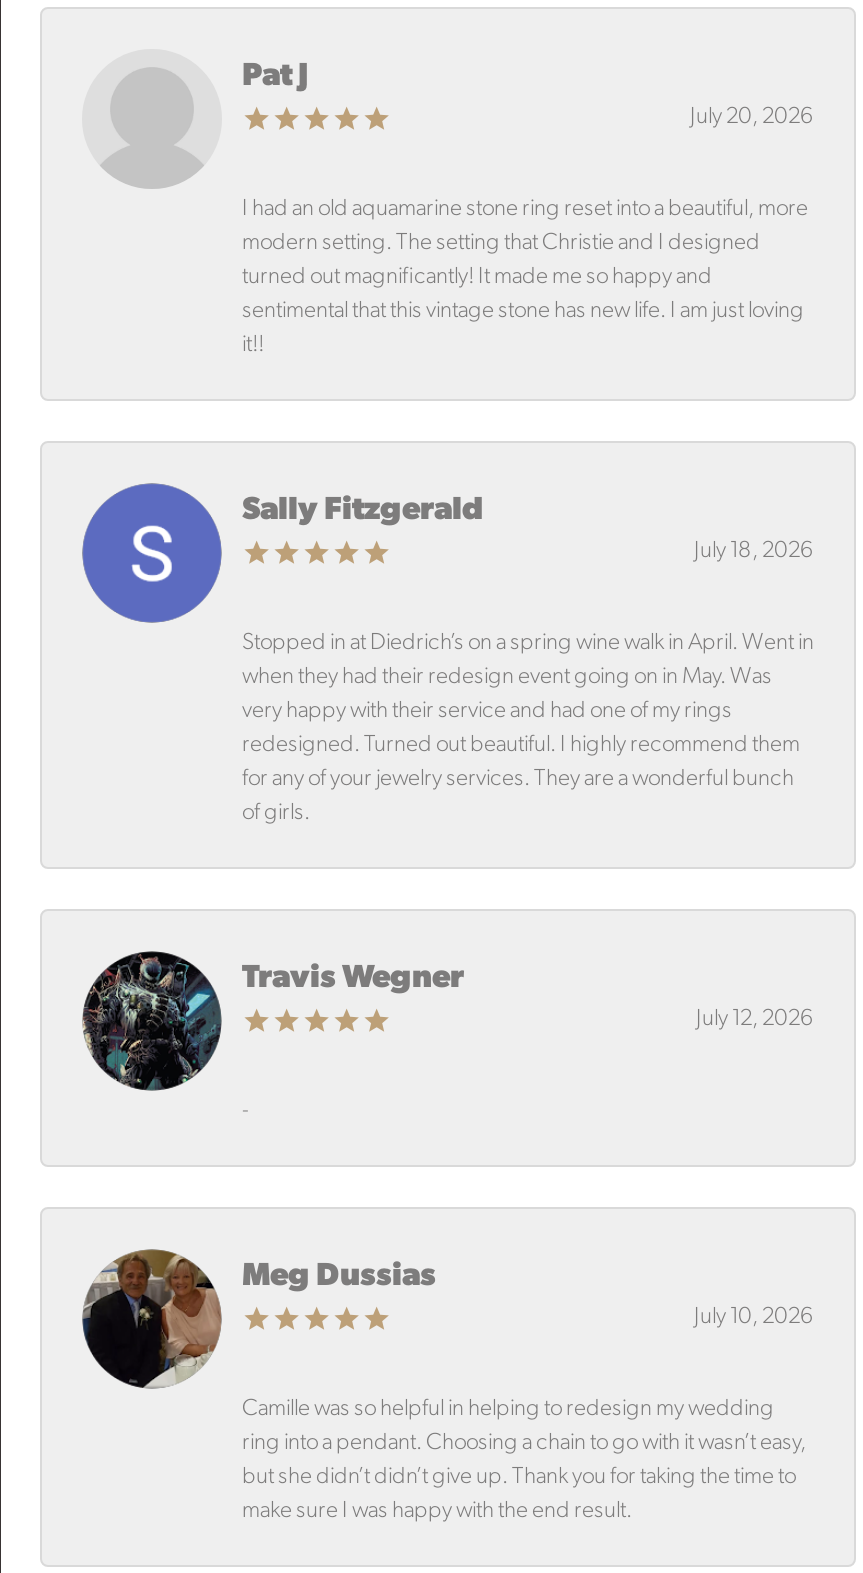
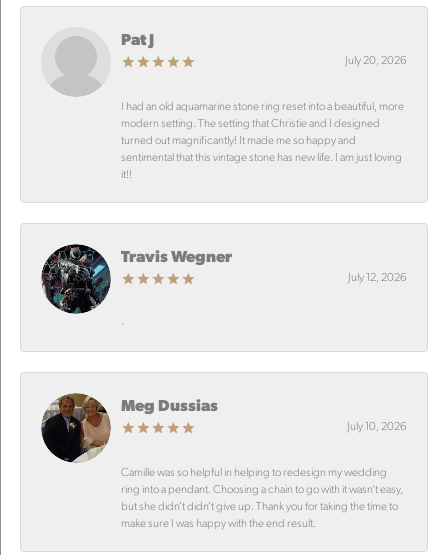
[82,483,814,824] [image] | Sally Fitzgerald | July 18, 2026 | Stopped in at Diedrich’s on a spring wine walk in April. Went in | when they had their redesign event going on in May. Was | very happy with their service and had one of my rings | redesigned. Turned out beautiful. I highly recommend them | for any of your jewelry services. They are a wonderful bunch | of girls. -> none

